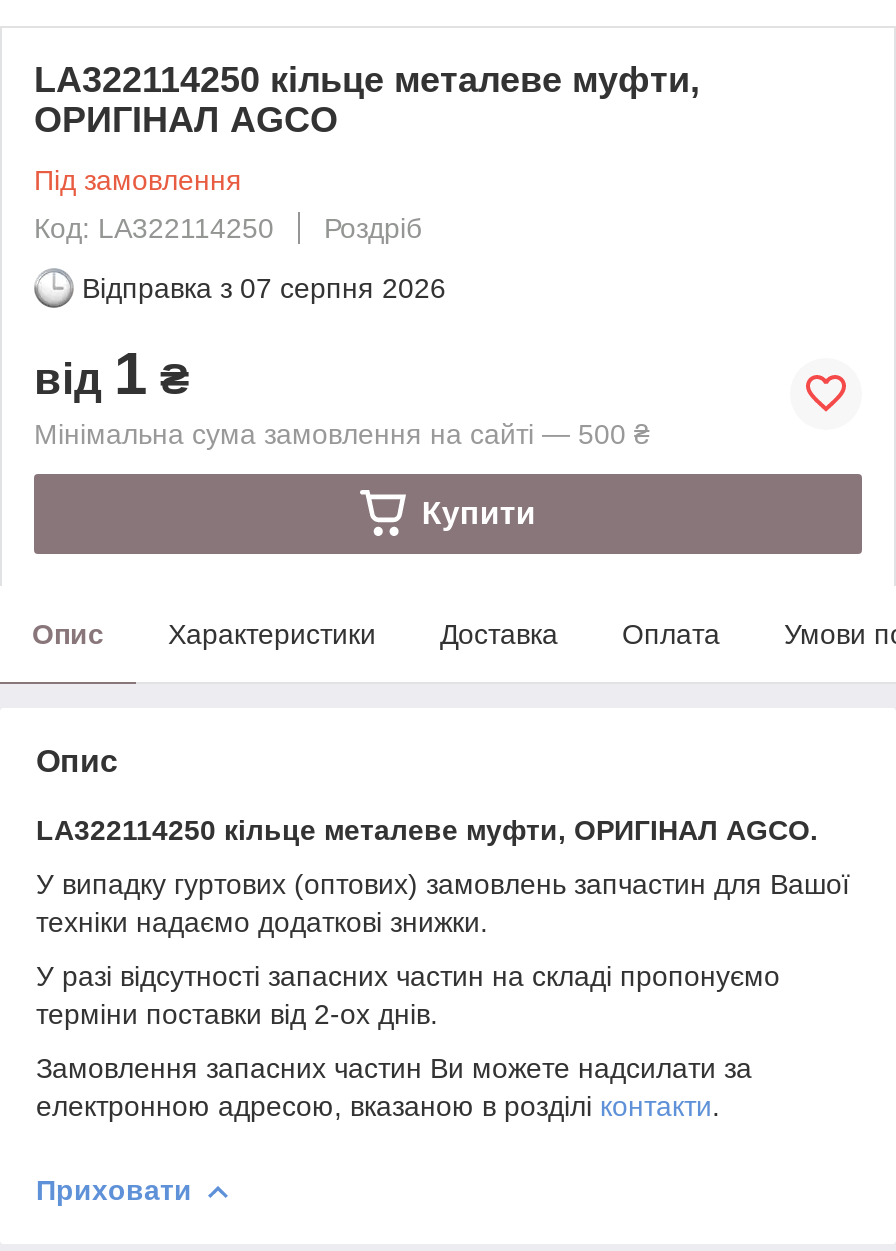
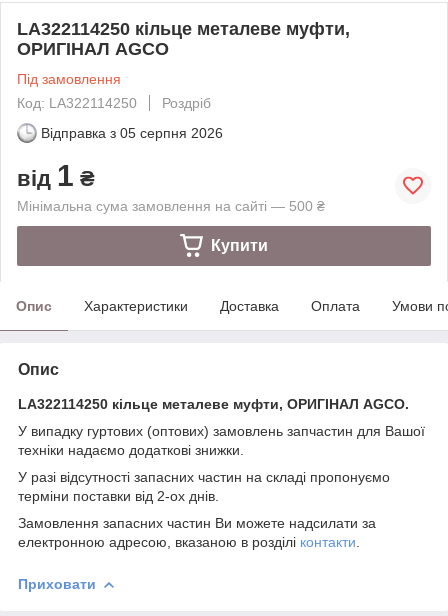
[82,272,446,304] Відправка з 07 серпня 2026 -> [41,125,223,141] Відправка з 05 серпня 2026

